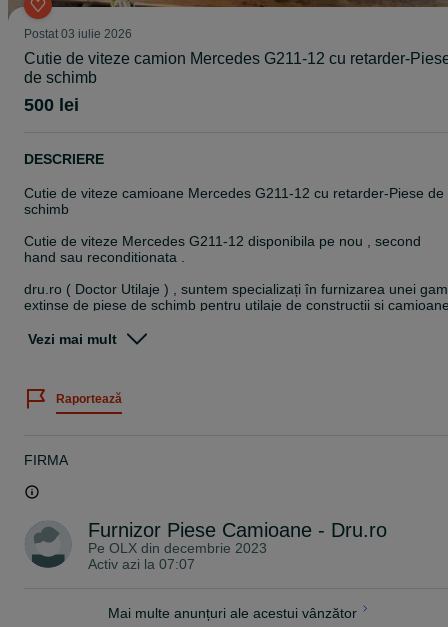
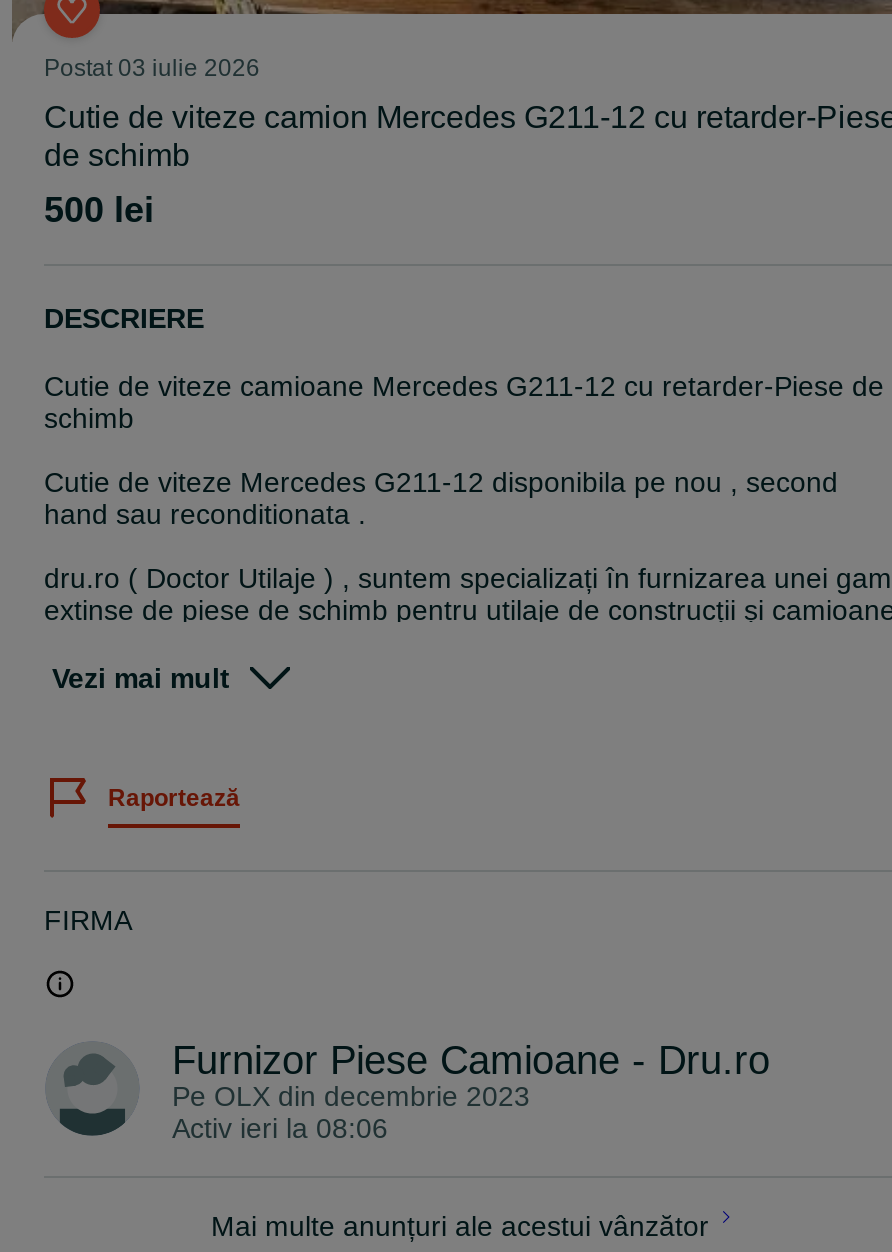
[88,556,195,572] Activ azi la 07:07 -> [172,1112,388,1144] Activ ieri la 08:06

